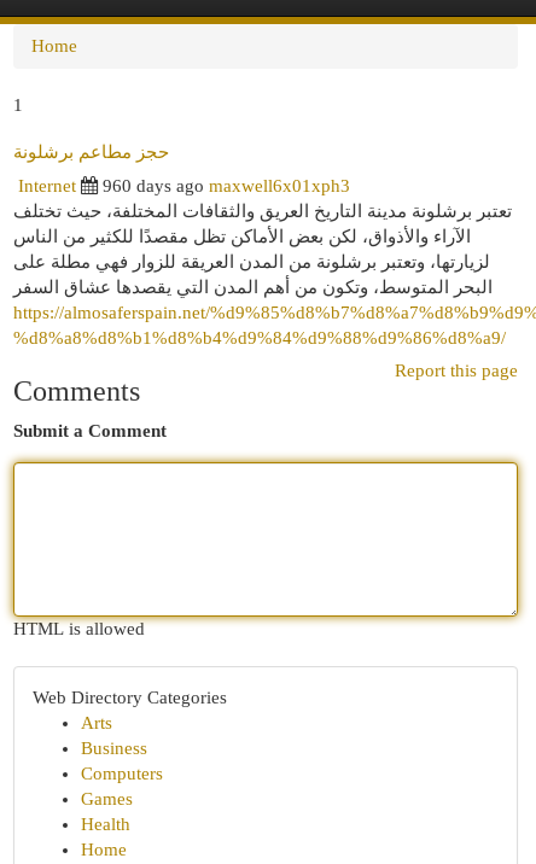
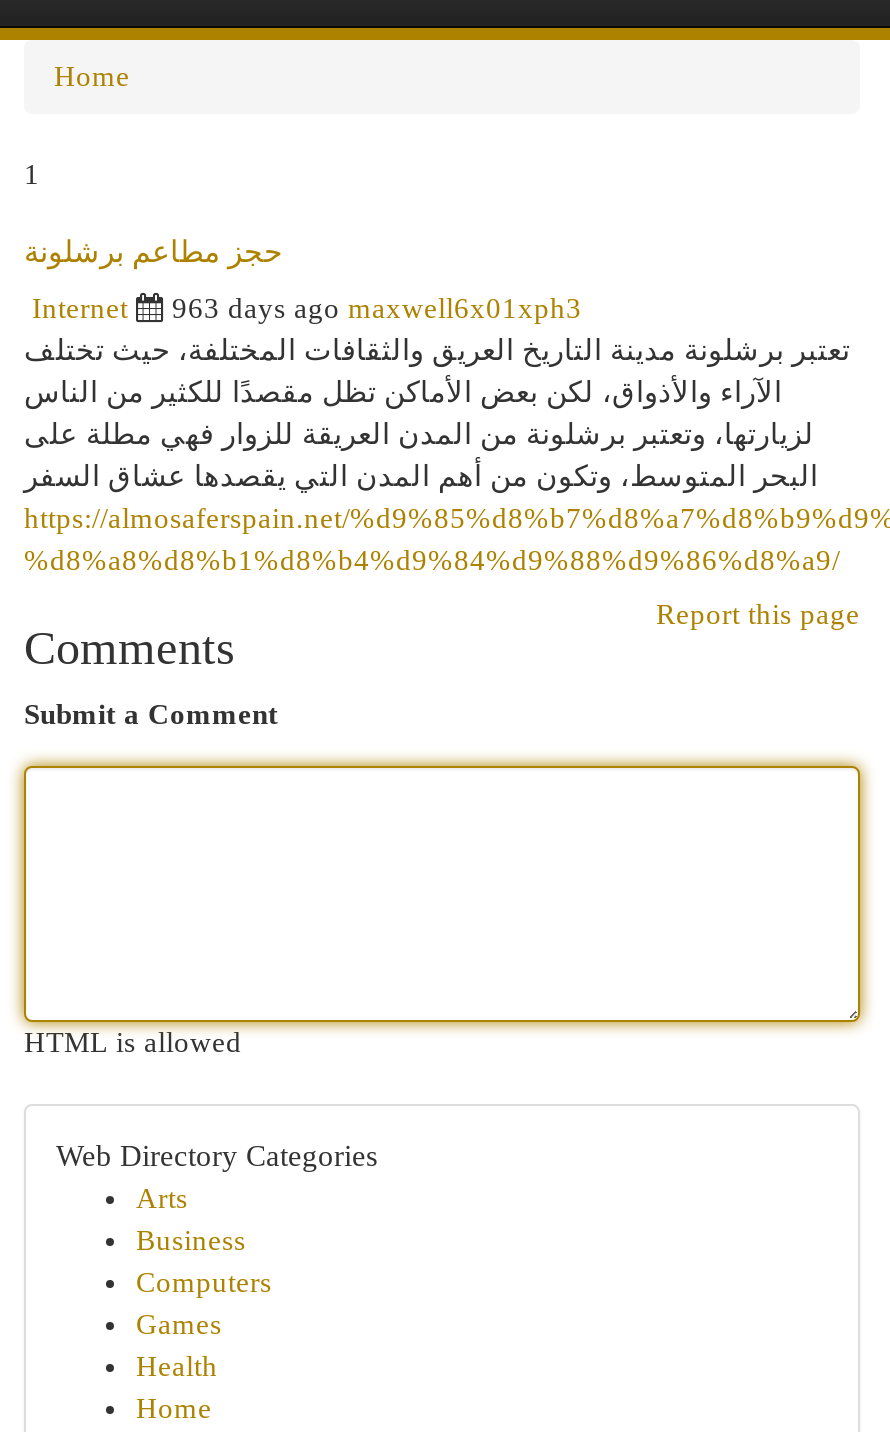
[103,176,350,195] 960 days ago maxwell6x01xph3 -> [172,292,582,324] 963 days ago maxwell6x01xph3

